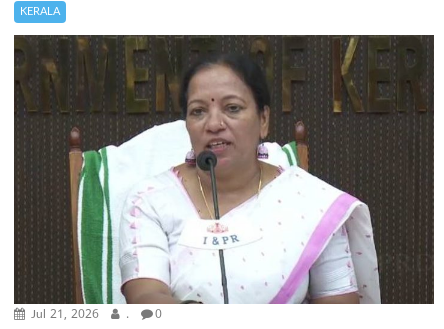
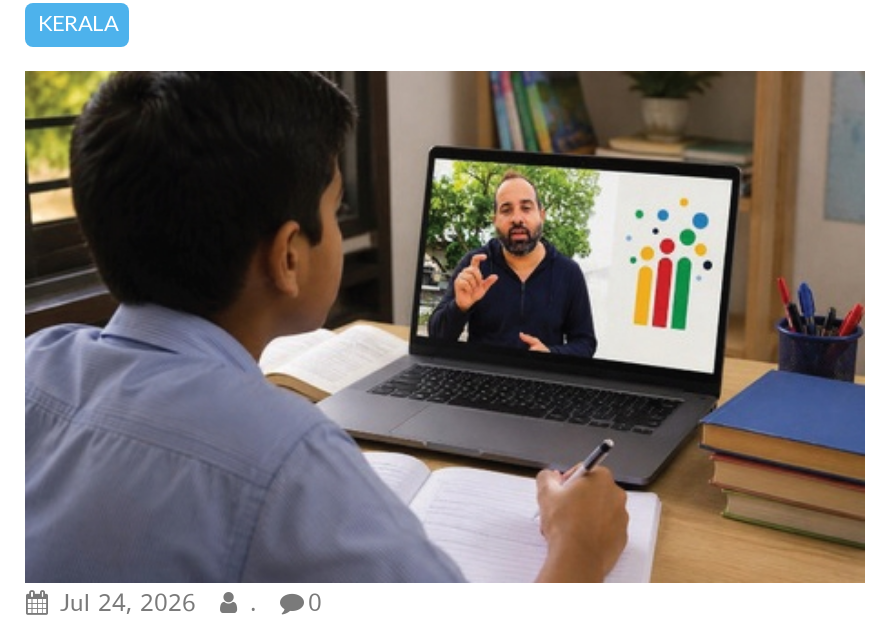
[13,34,435,323] [image] | Jul 21, 2026 -> [23,68,867,620] [image] | Jul 24, 2026

